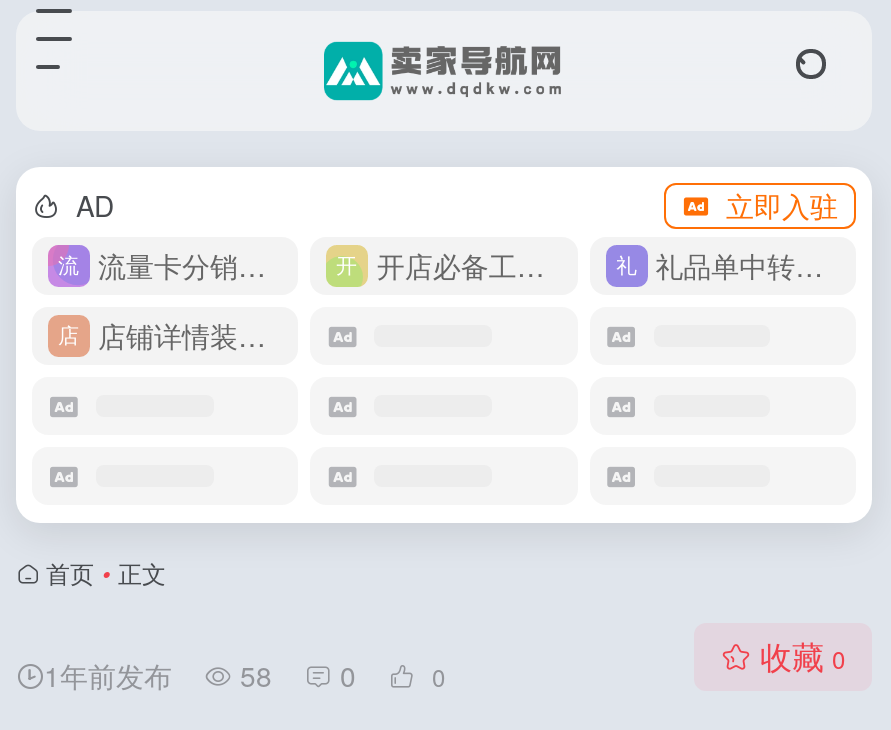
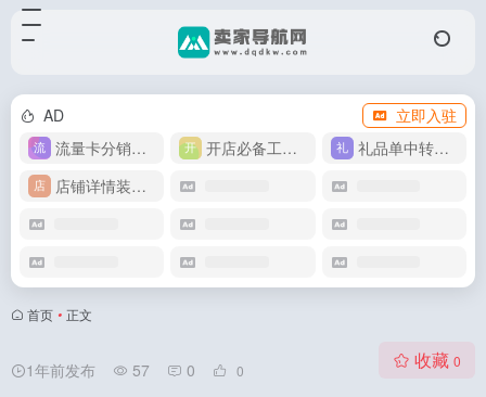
[44,655,356,695] 1年前发布 58 0 -> [26,359,195,381] 1年前发布 57 0

